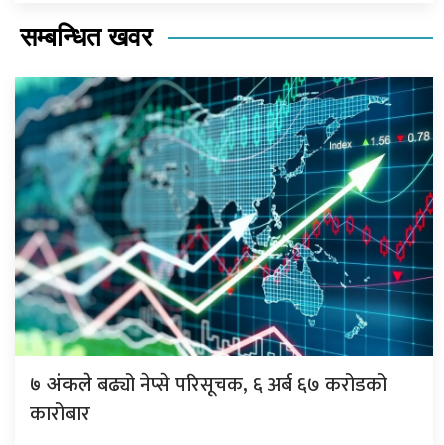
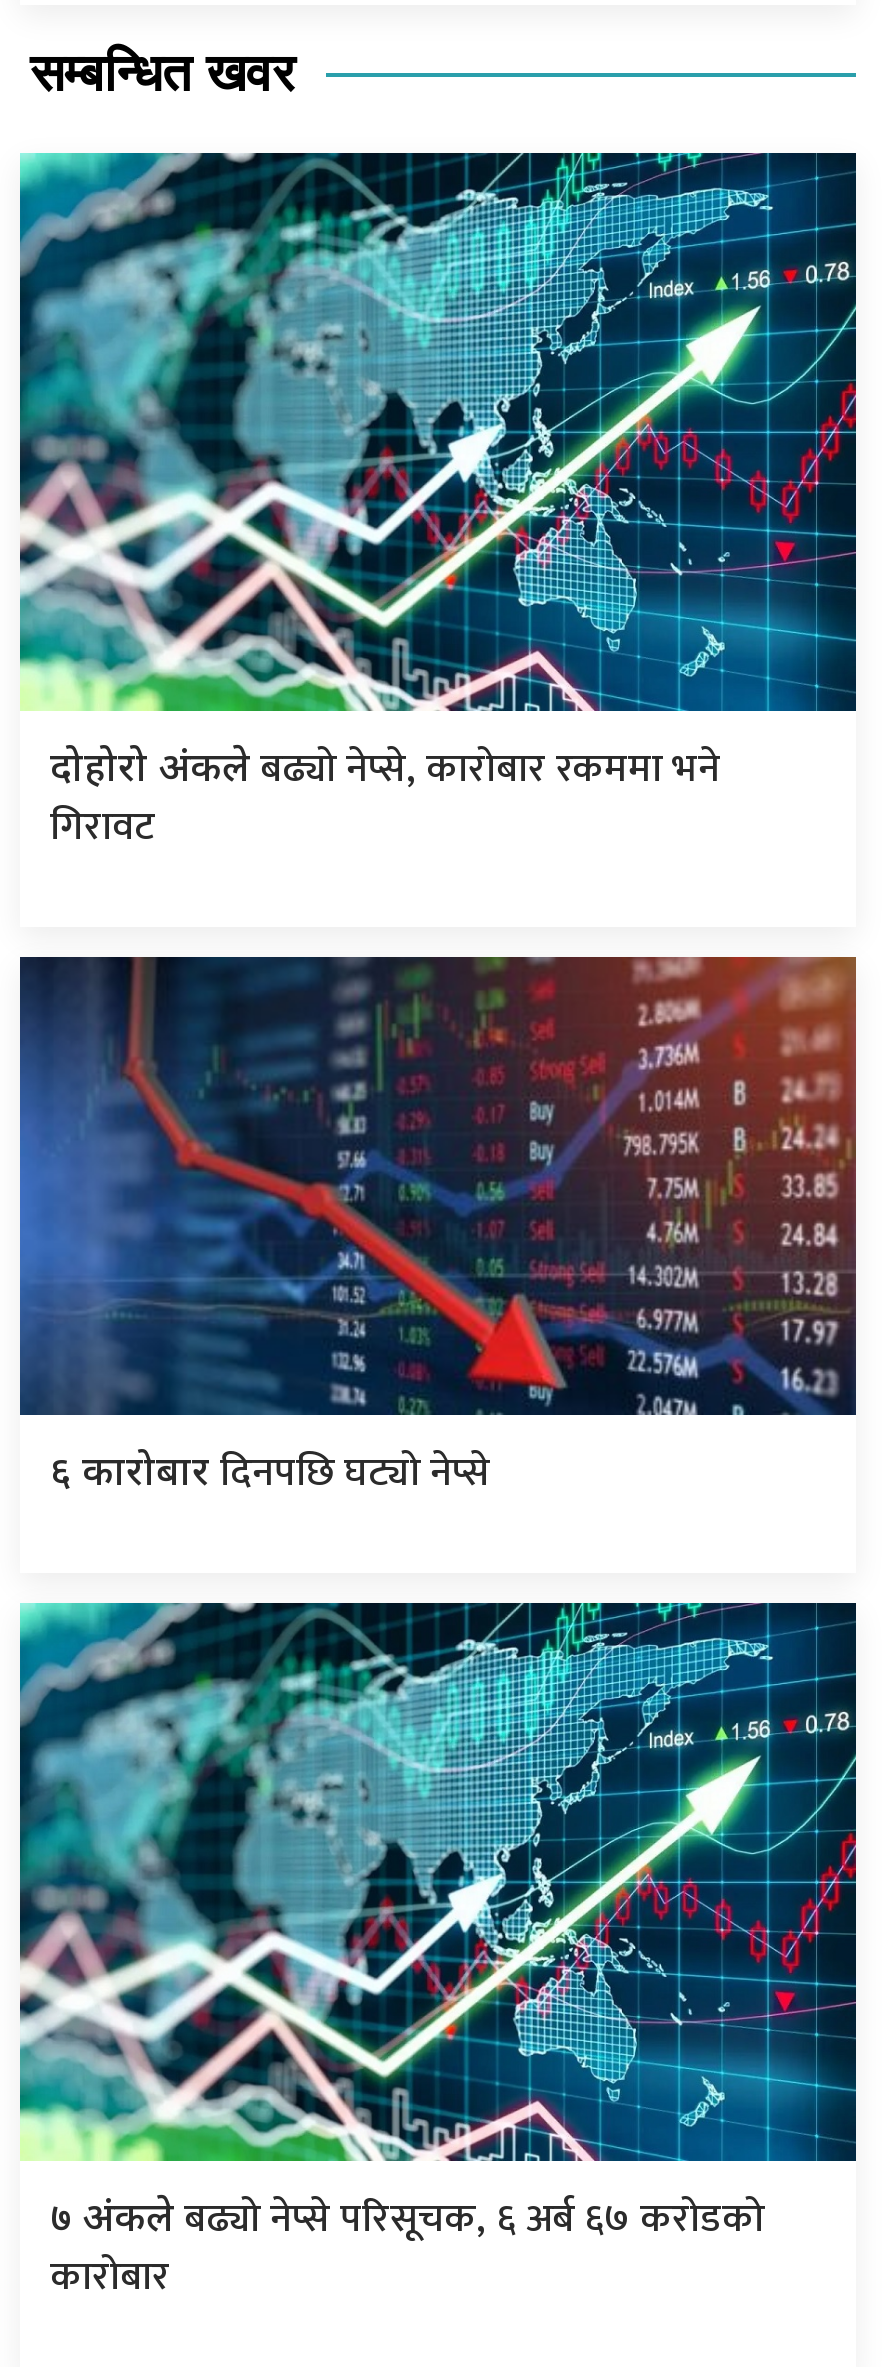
none -> [18,955,858,1508] [image] | ६ कारोबारदिनपछि घट्यो नेप्से
none -> [50,734,720,860] दोहोरो अंकलेबढ्यो नेप्से, कारोबार रकममा भने | गिरावट

